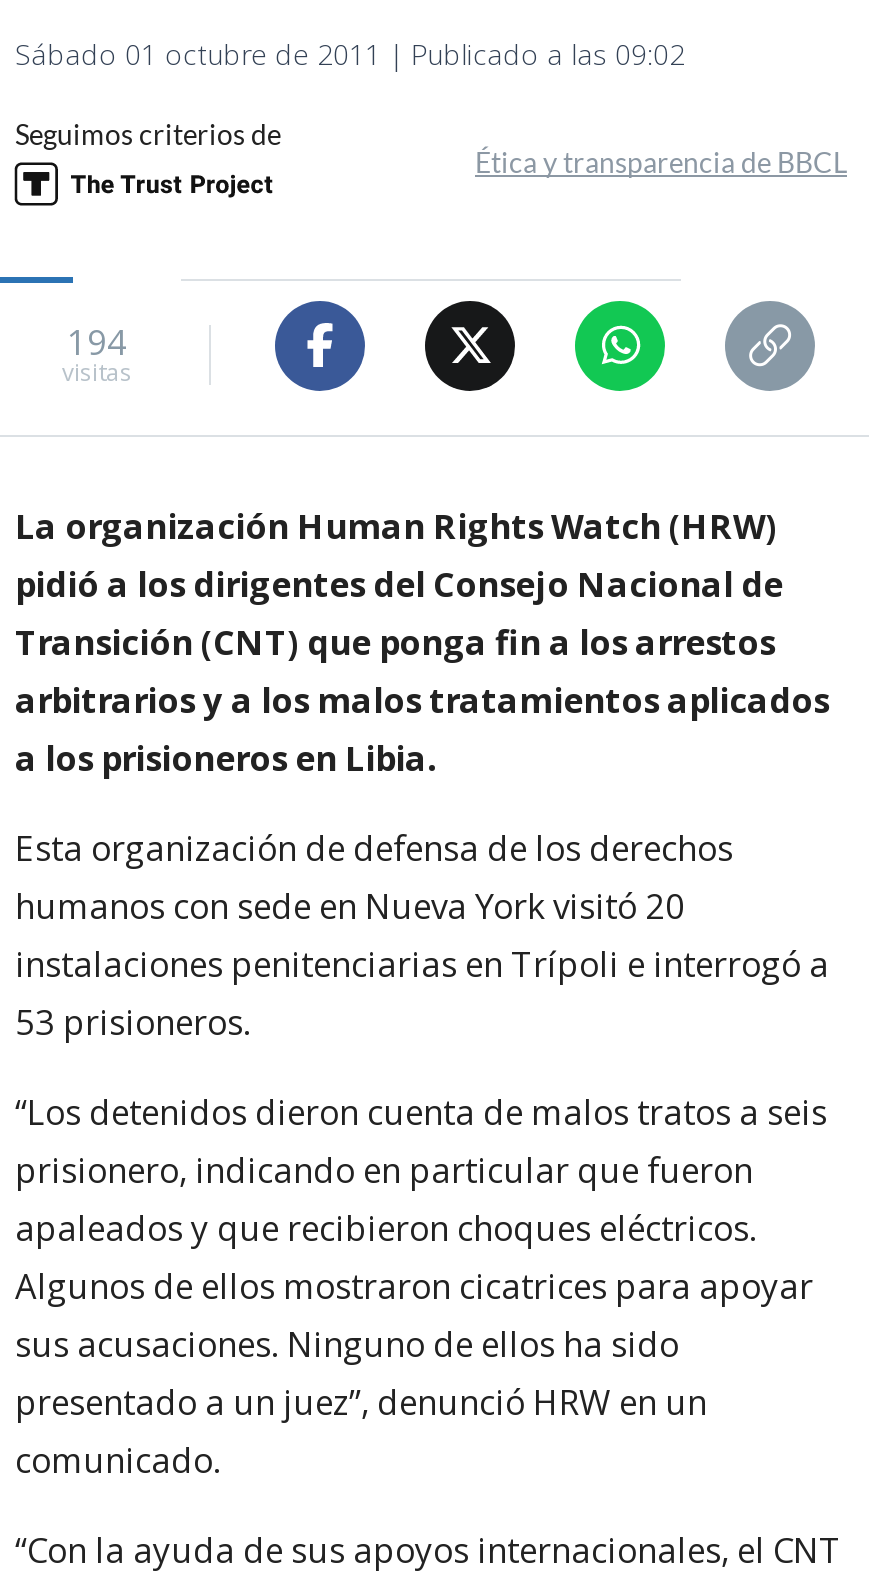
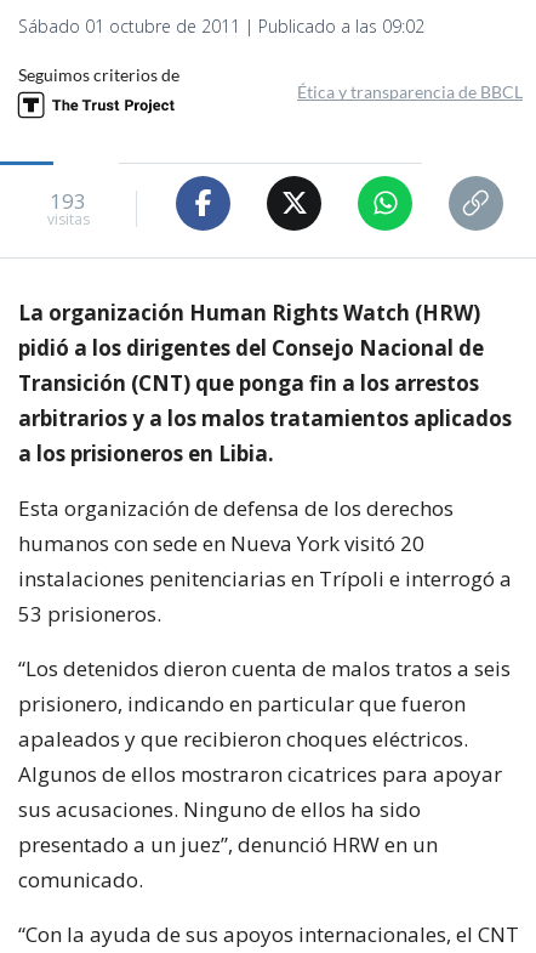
[67,320,127,366] 194 -> [50,187,86,215] 193

